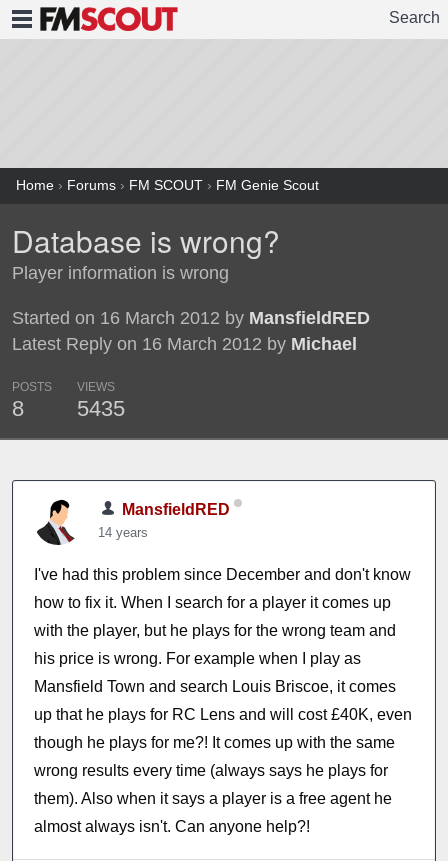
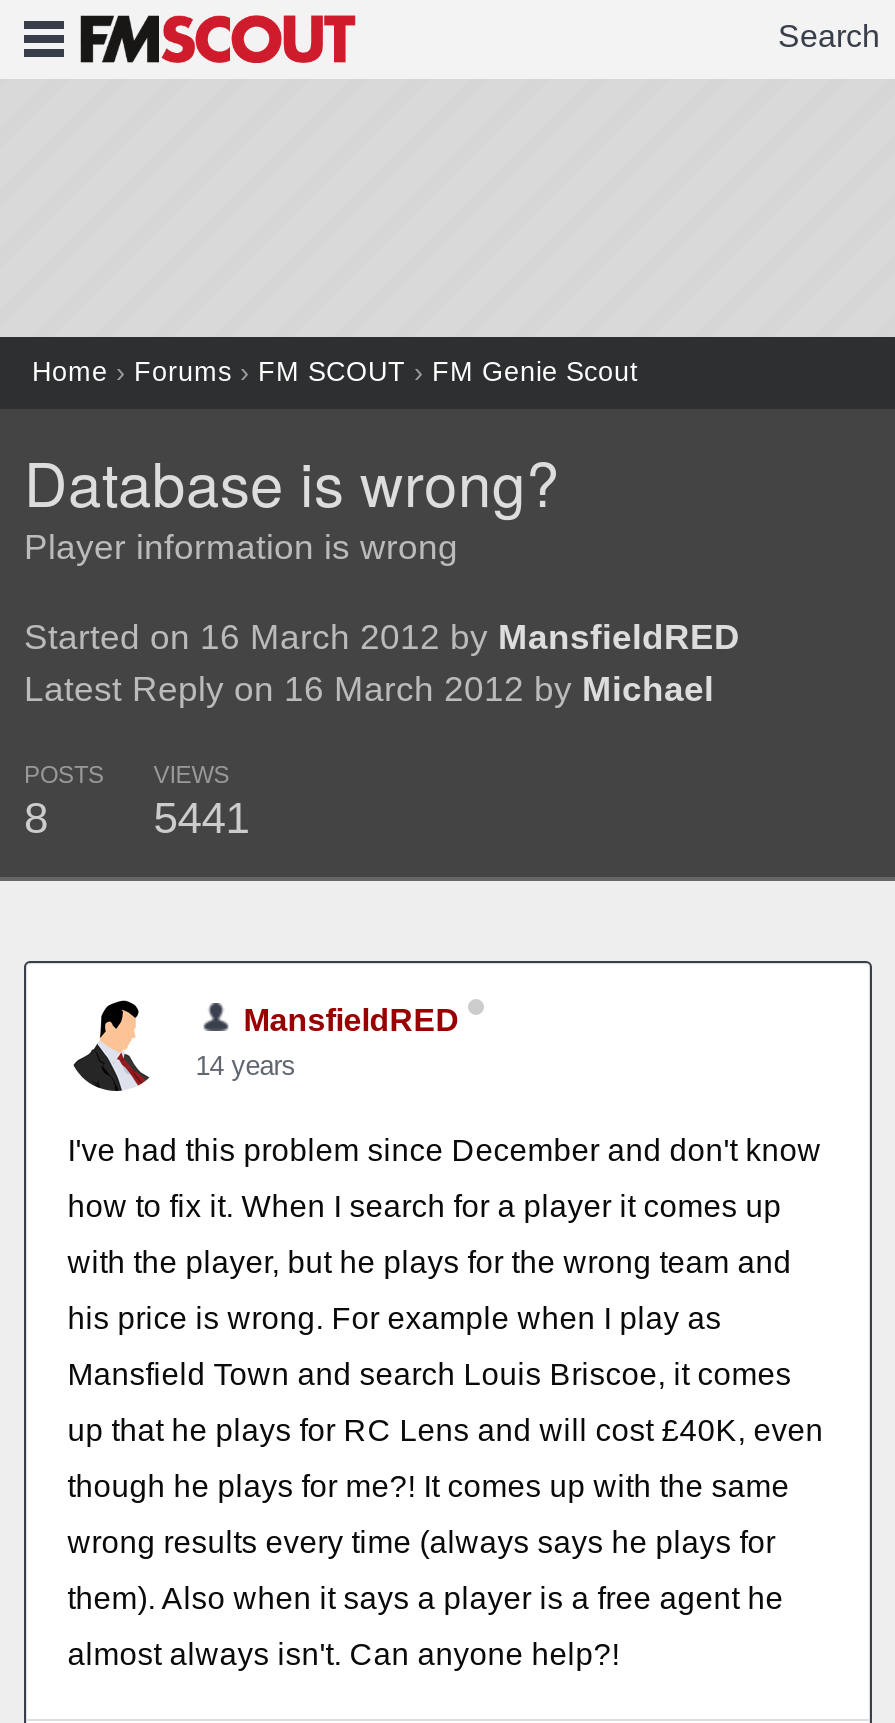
[77,396,125,421] 5435 -> [154,793,250,843] 5441

